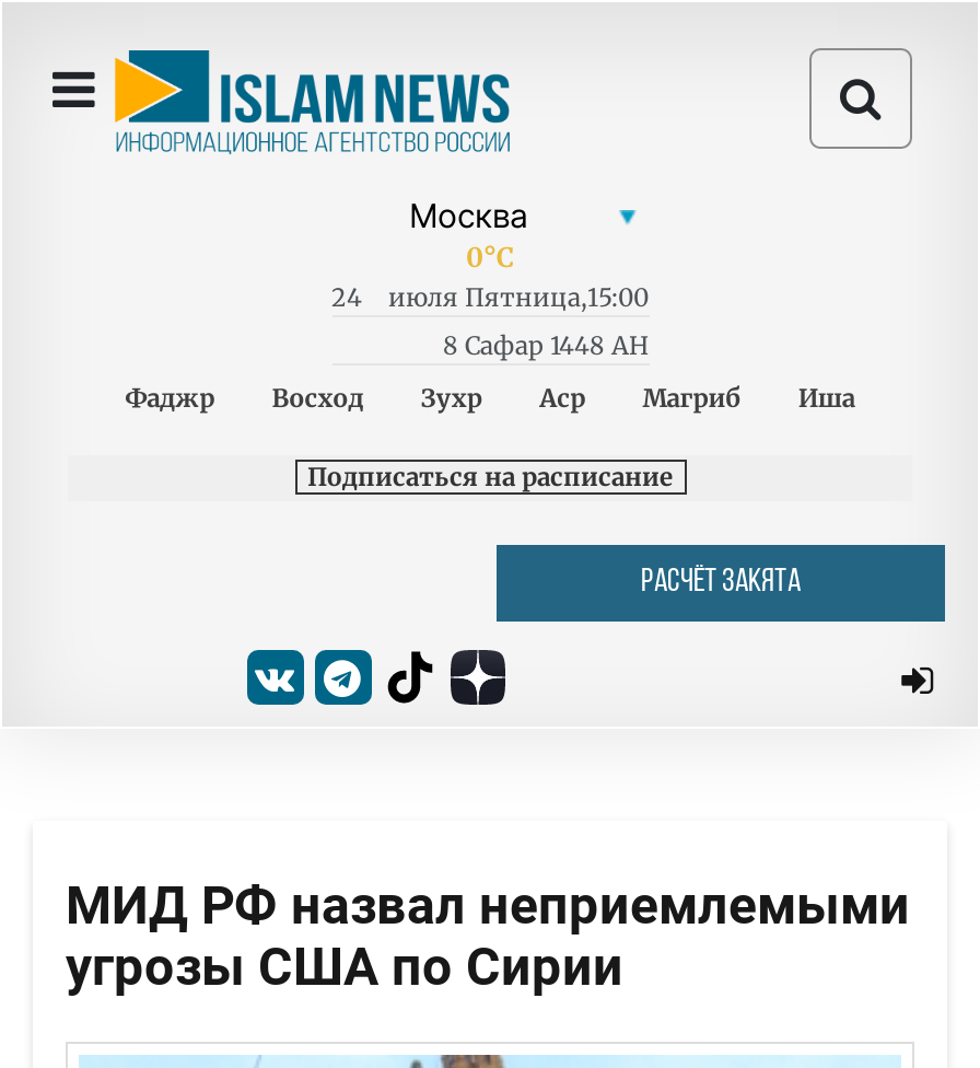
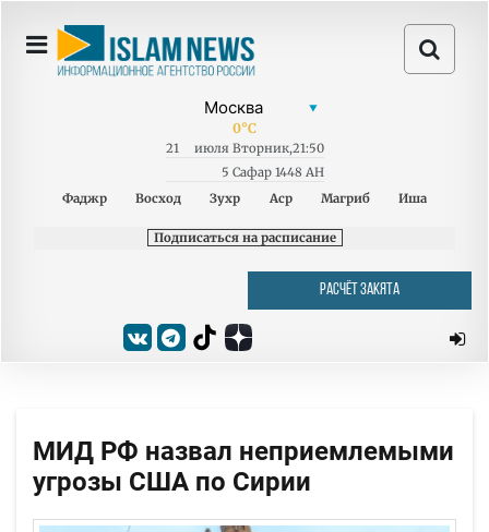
[331,282,362,313] 24 -> [165,141,178,156] 21
[388,282,649,313] июля Пятница,15:00 -> [194,141,324,156] июля Вторник,21:50
[443,330,649,361] 8 Сафар 1448 AH -> [221,165,324,180] 5 Сафар 1448 AH

